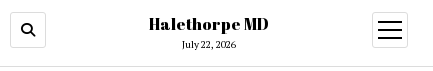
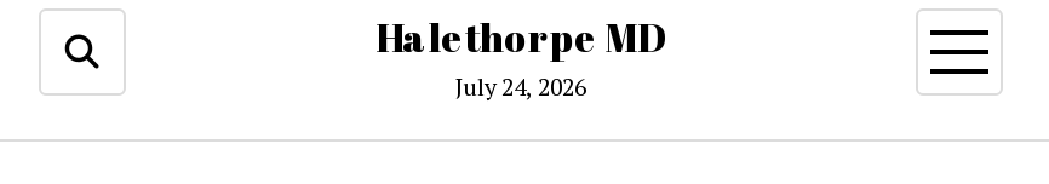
[182,38,236,51] July 22, 2026 -> [455,71,586,103] July 24, 2026

